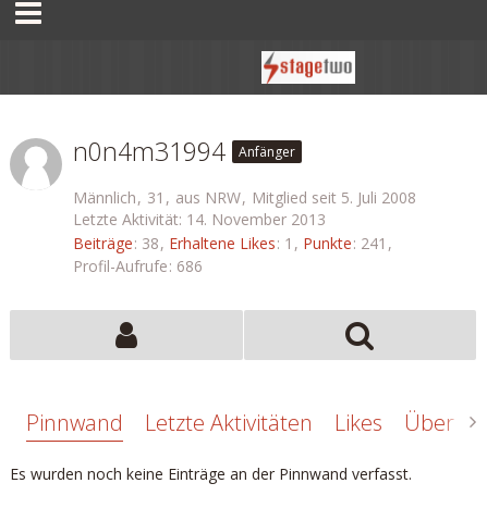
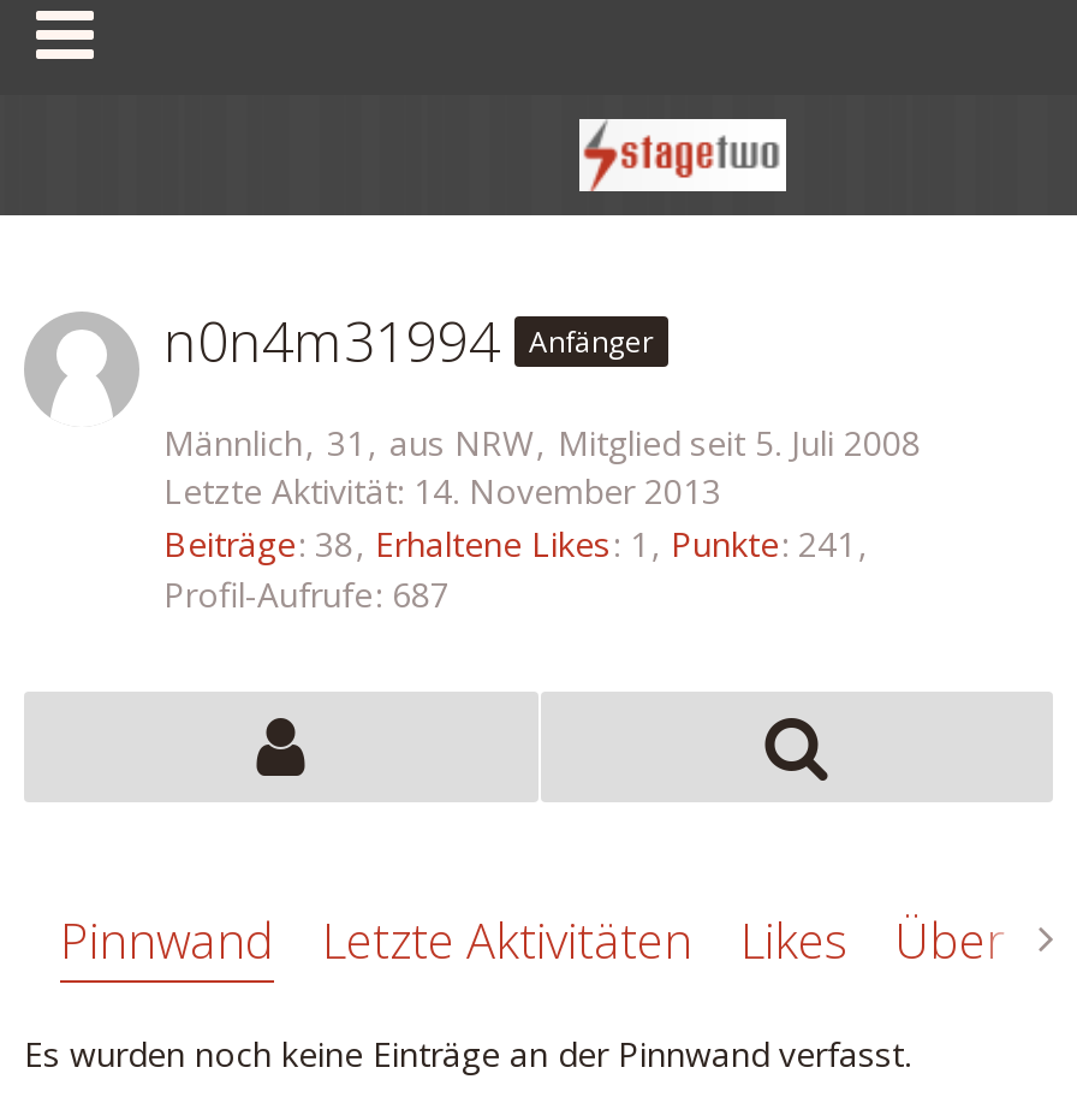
[73,255,203,276] Profil-Aufrufe 686 -> [163,571,450,617] Profil-Aufrufe 687

